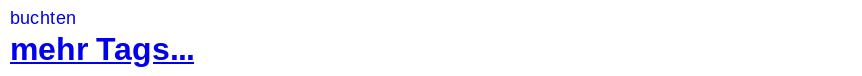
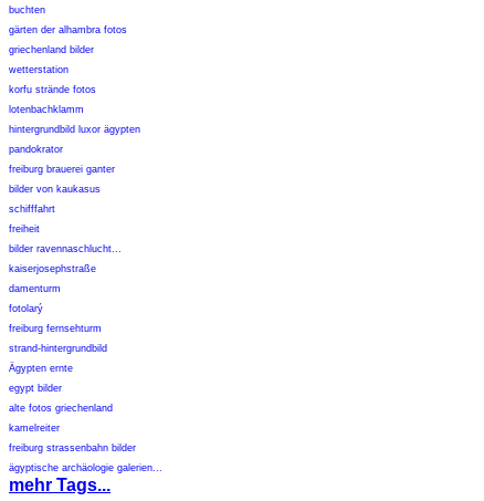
none -> [9,24,162,473] gärten der alhambra fotos | griechenland bilder | wetterstation | korfu strände fotos | lotenbachklamm | hintergrundbild luxor ägypten | pandokrator | freiburg brauerei ganter | bilder von kaukasus | schifffahrt | freiheit | bilder ravennaschlucht... | kaiserjosephstraße | damenturm | fotolarý | freiburg fernsehturm | strand-hintergrundbild | Ägypten ernte | egypt bilder | alte fotos griechenland | kamelreiter | freiburg strassenbahn bilder | ägyptische archäologie galerien...

